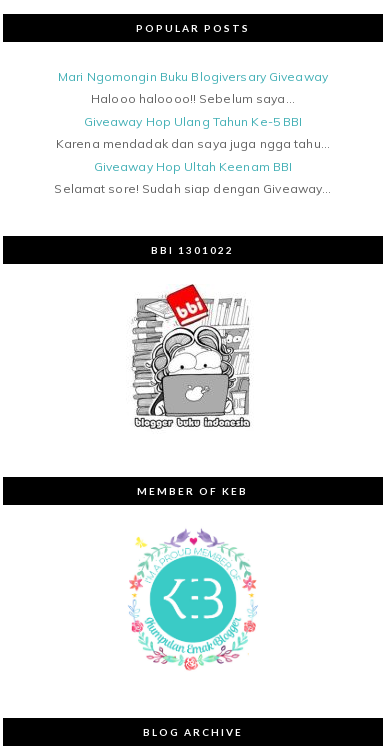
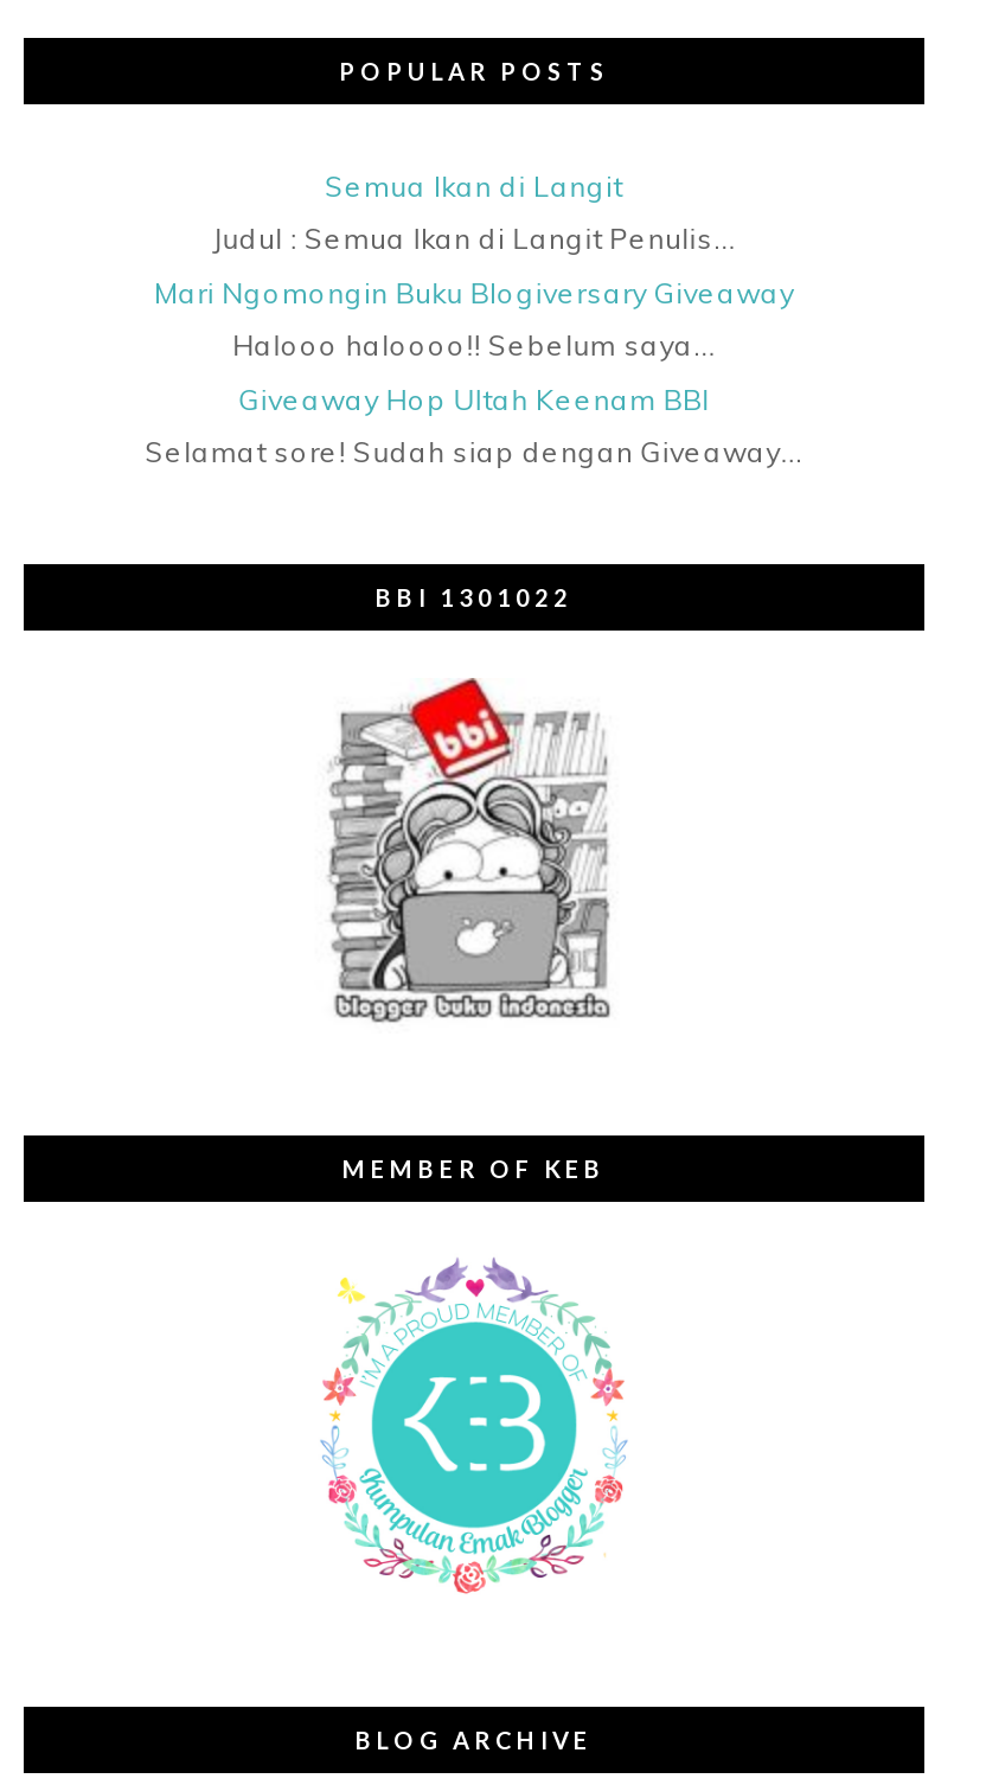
none -> [212,169,735,256] Semua Ikan di Langit | Judul : Semua Ikan di Langit Penulis...
moved [58,69,328,106] -> [154,275,794,362]: Mari Ngomongin Buku Blogiversary Giveaway | Halooo haloooo!! Sebelum saya...
[56,114,330,151] Giveaway Hop Ulang Tahun Ke-5 BBI | Karena mendadak dan saya juga ngga tahu... -> none

